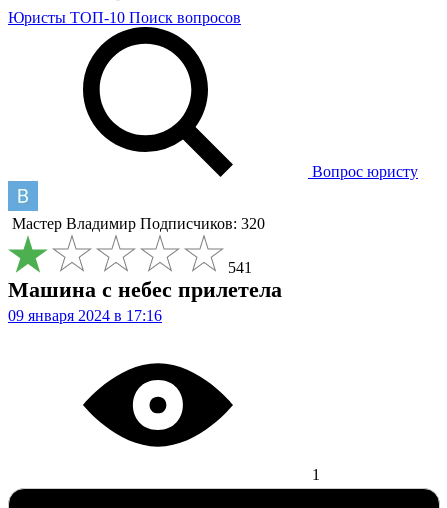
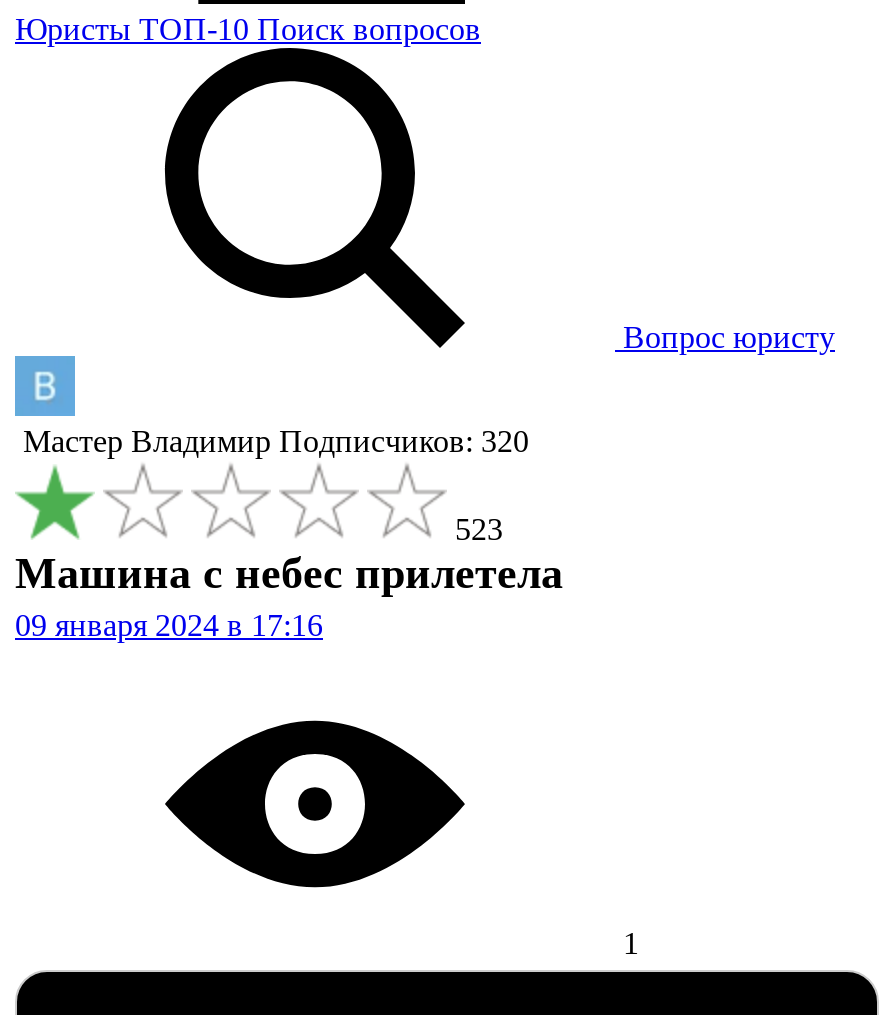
[228,259,252,276] 541 -> [455,512,503,546] 523

